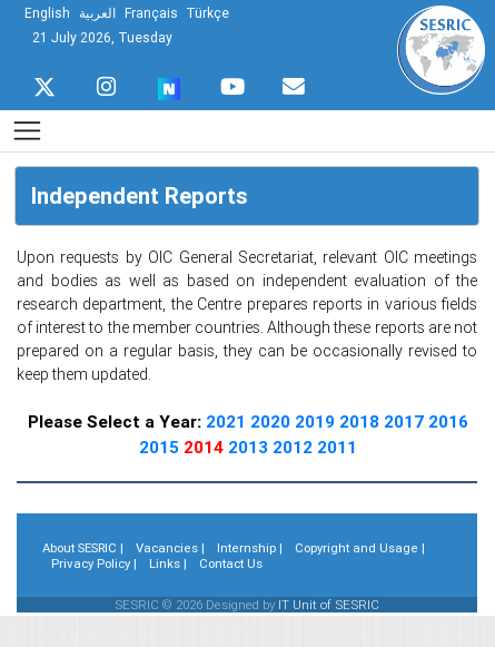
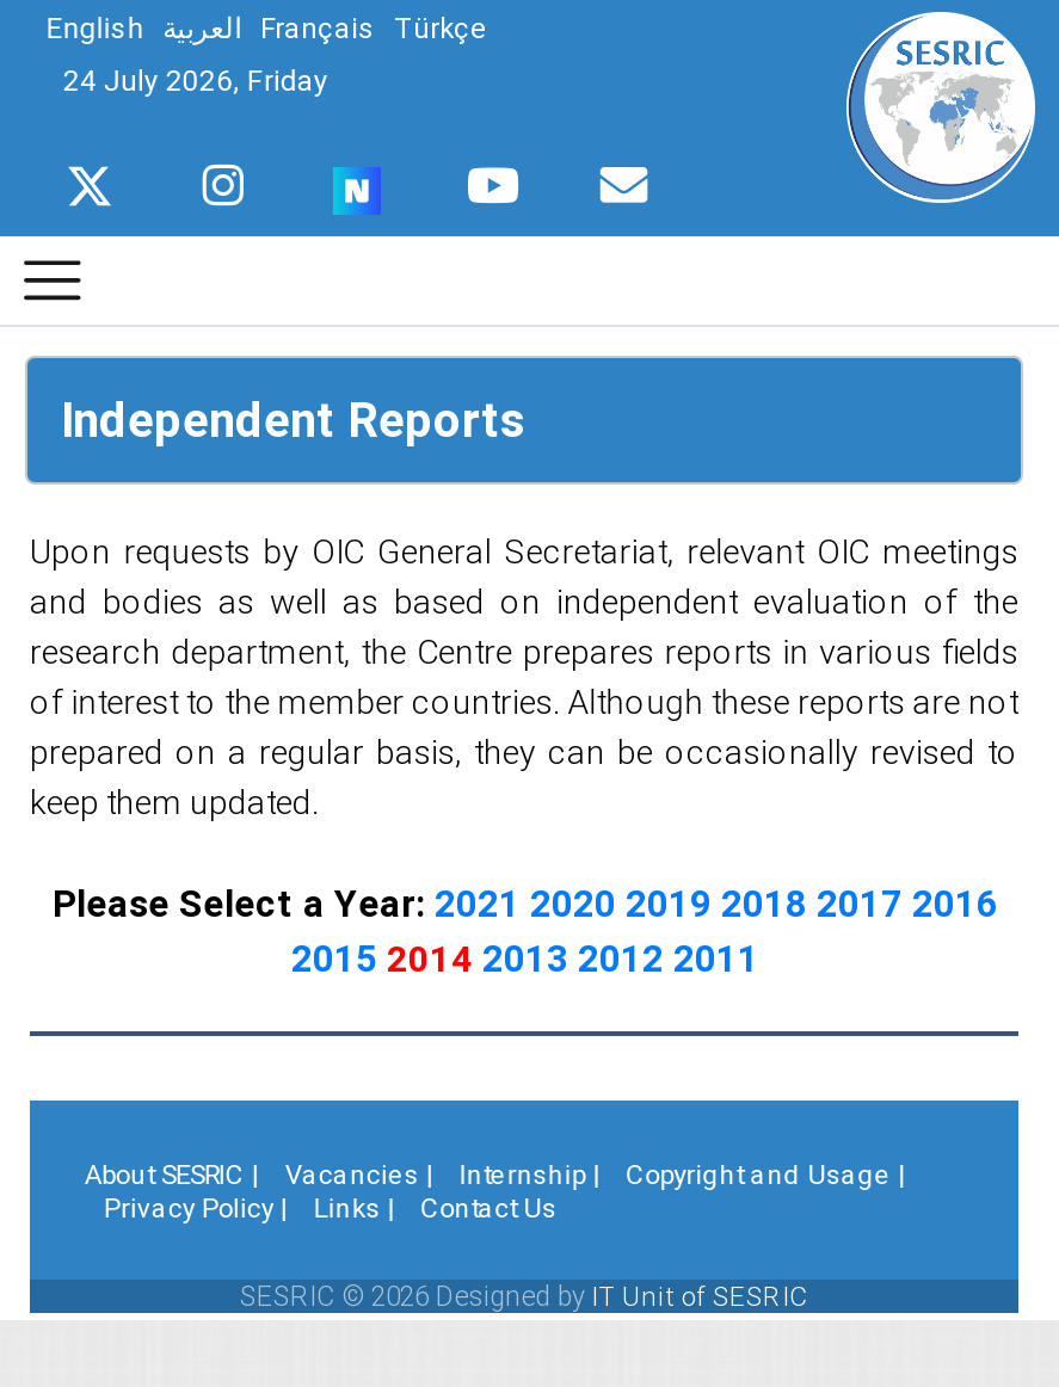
[32,29,172,46] 21 July 2026, Tuesday -> [63,62,328,98] 24 July 2026, Friday

